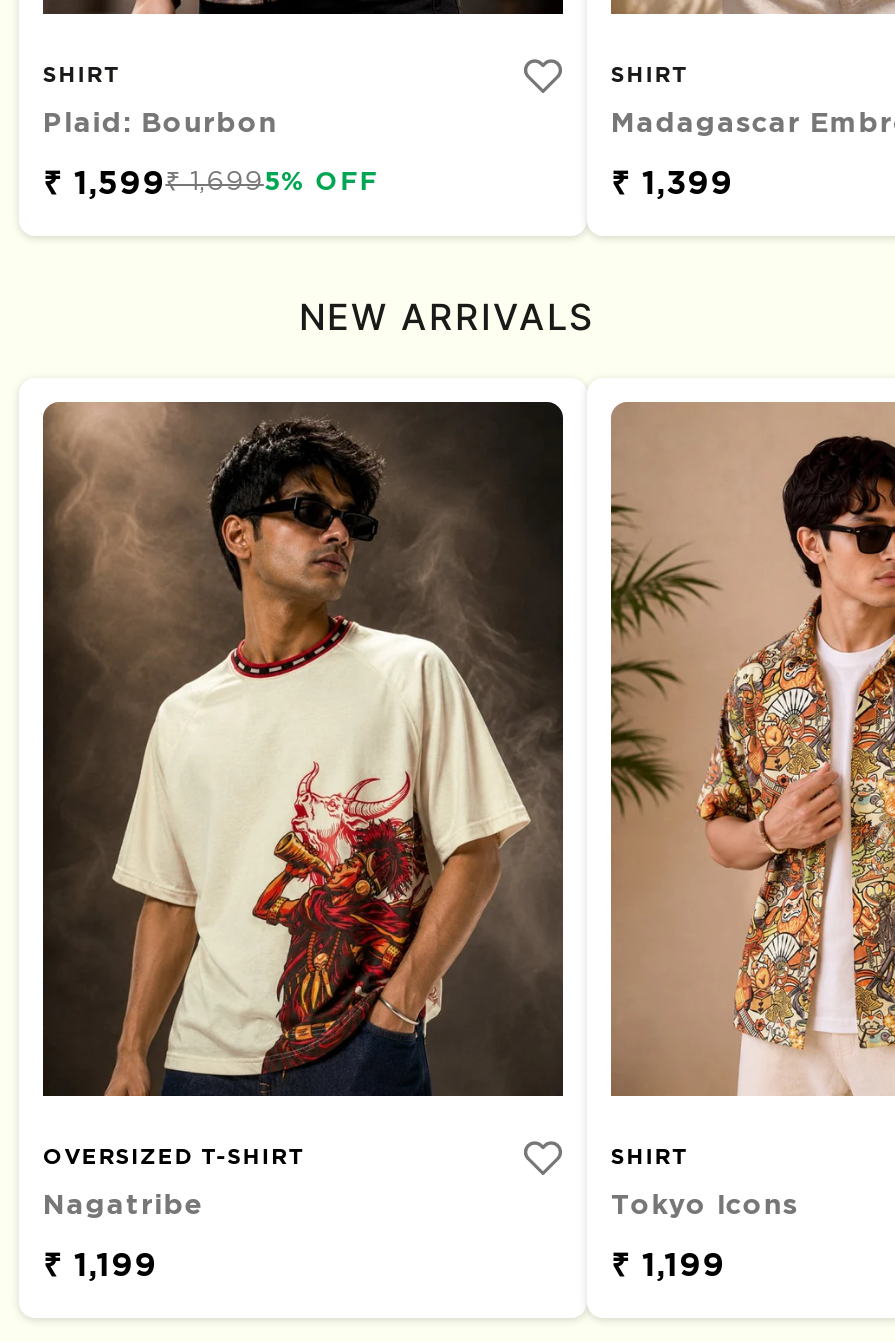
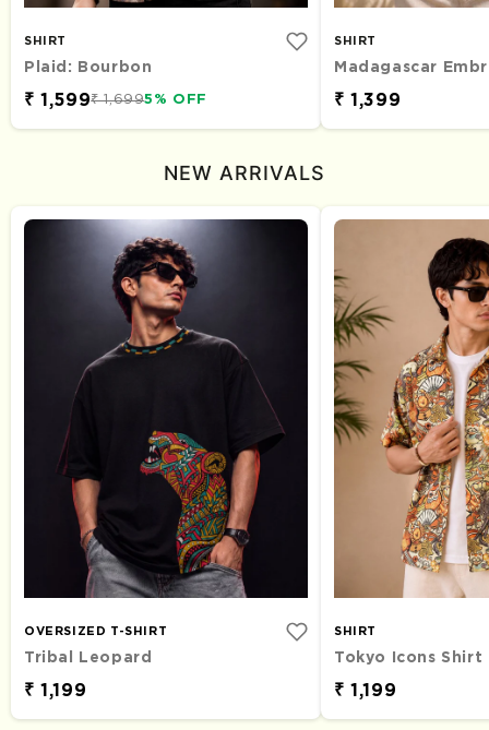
[41,400,563,1098] [image] -> [23,218,308,599] [image]
[43,1191,204,1219] Nagatribe -> [24,650,152,665] Tribal Leopard
[611,1191,798,1219] Tokyo Icons -> [334,650,483,665] Tokyo Icons Shirt

